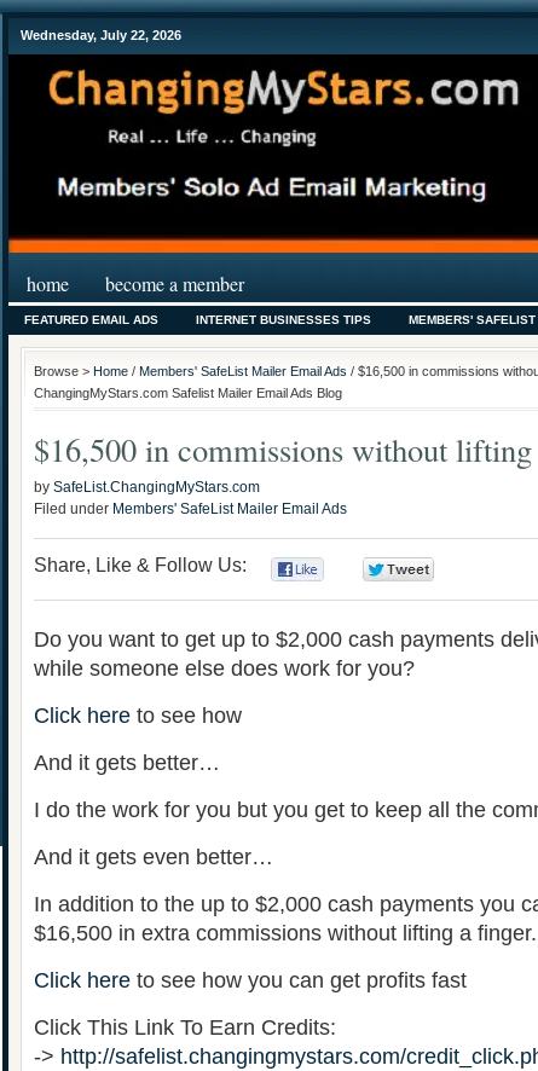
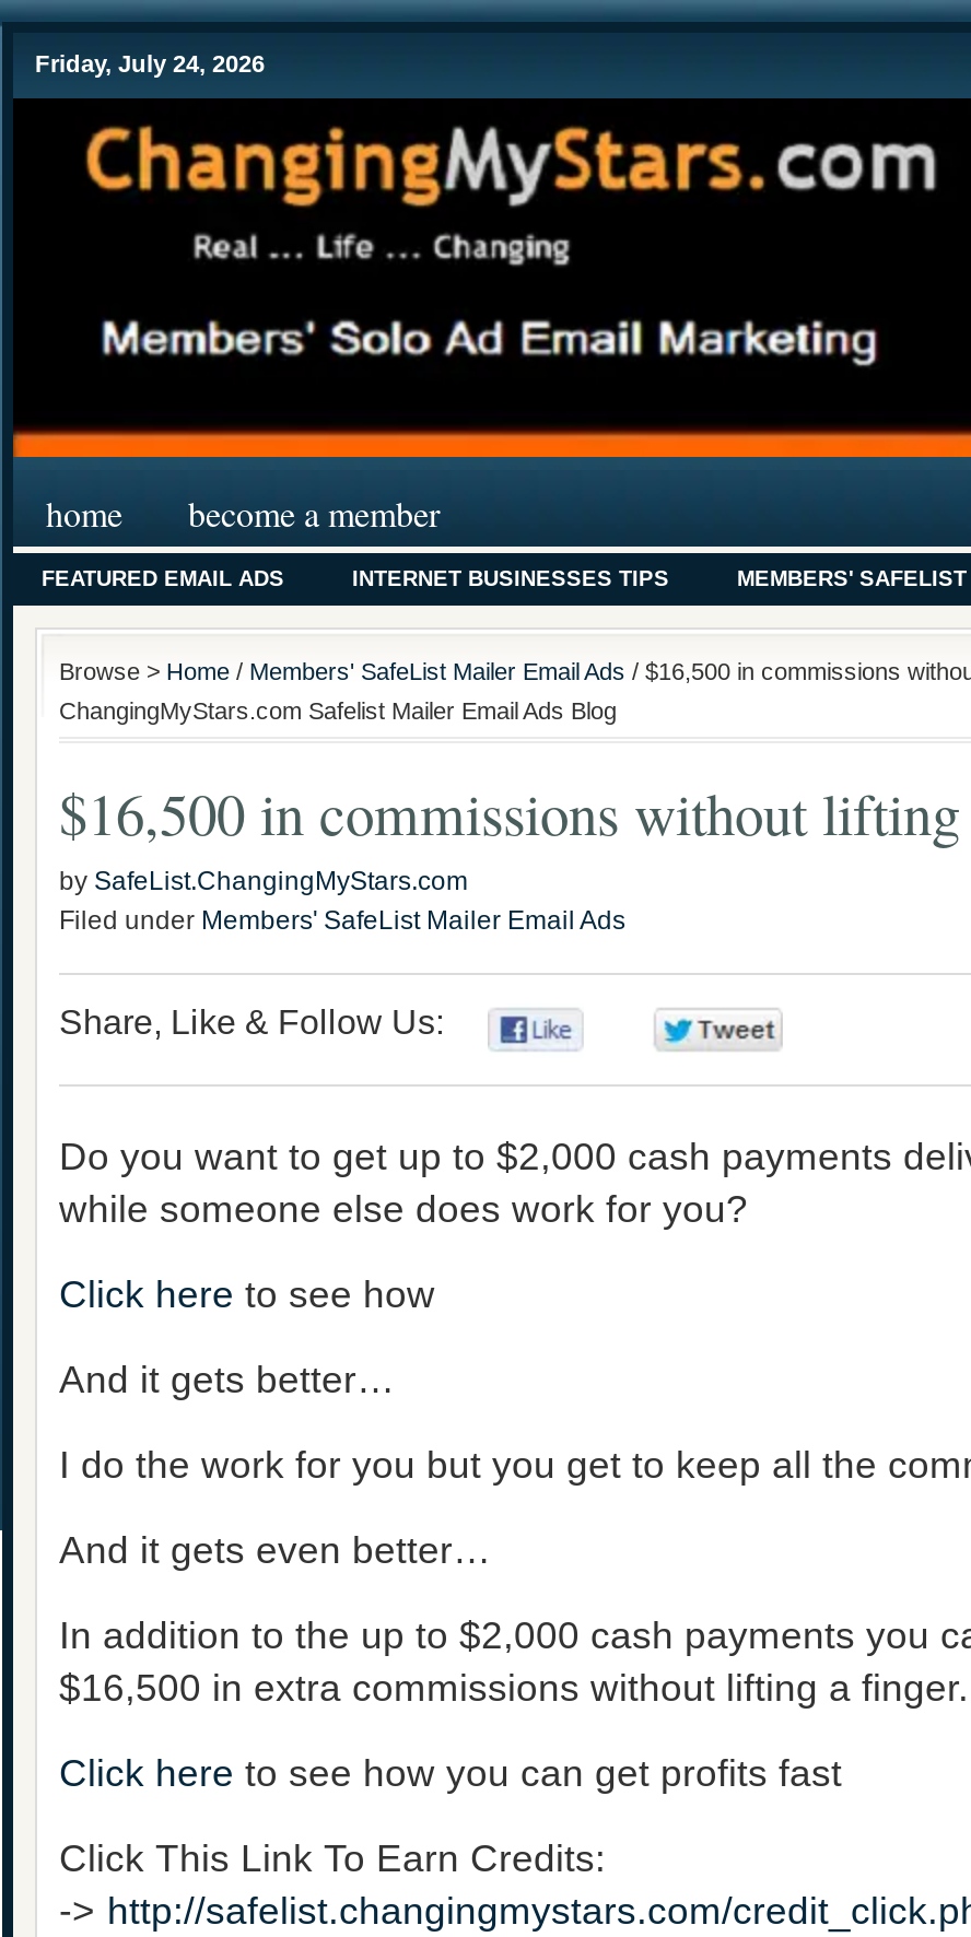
[21,28,181,42] Wednesday, July 22, 2026 -> [35,50,265,77] Friday, July 24, 2026

